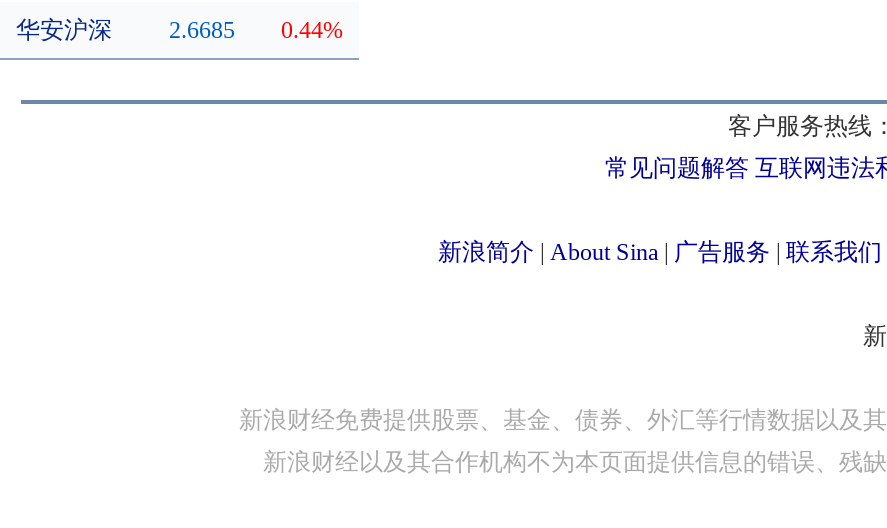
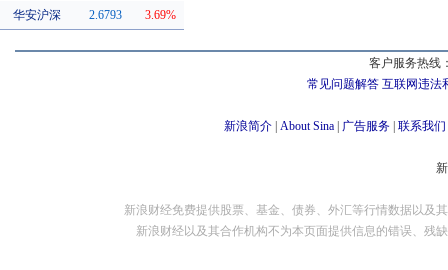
[169,16,235,44] 2.6685 -> [89,8,122,22] 2.6793
[281,16,343,44] 0.44% -> [145,8,176,22] 3.69%

